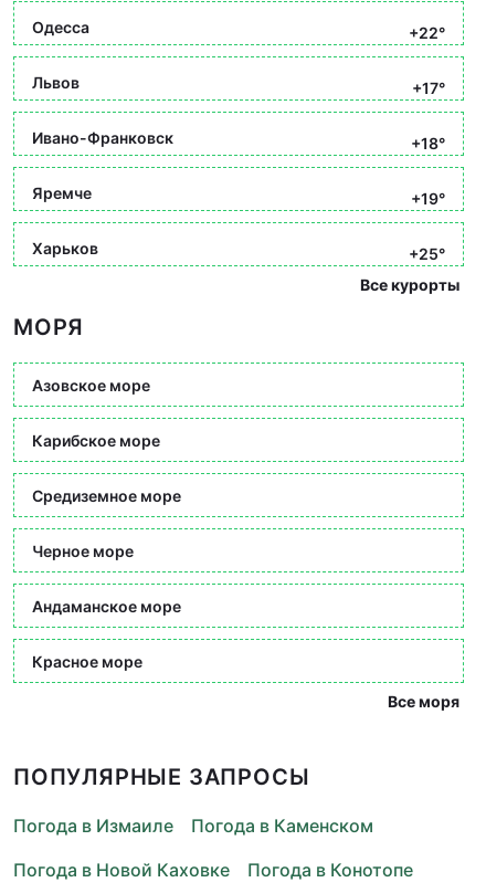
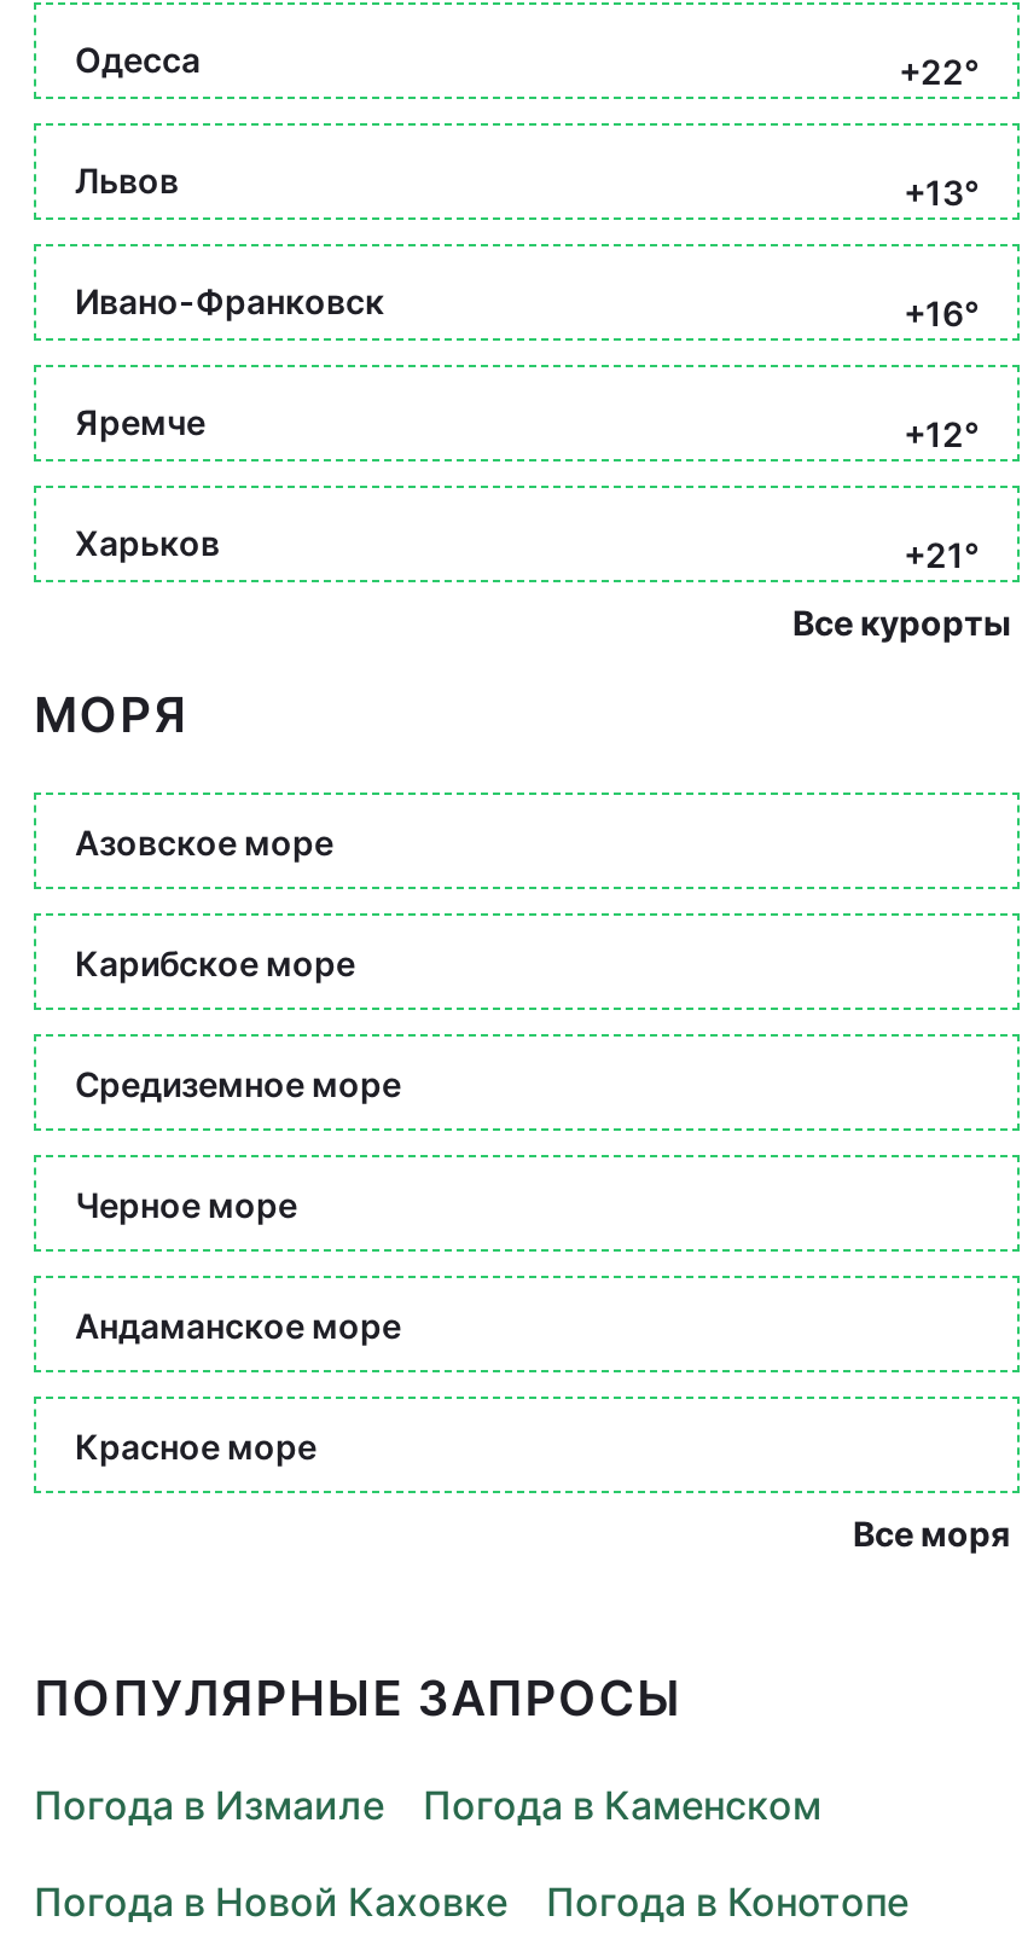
[412,78,445,97] +17° -> [904,172,979,213] +13°
[411,134,445,153] +18° -> [904,292,979,333] +16°
[411,189,445,208] +19° -> [904,413,979,454] +12°
[409,244,445,263] +25° -> [904,534,979,575] +21°

